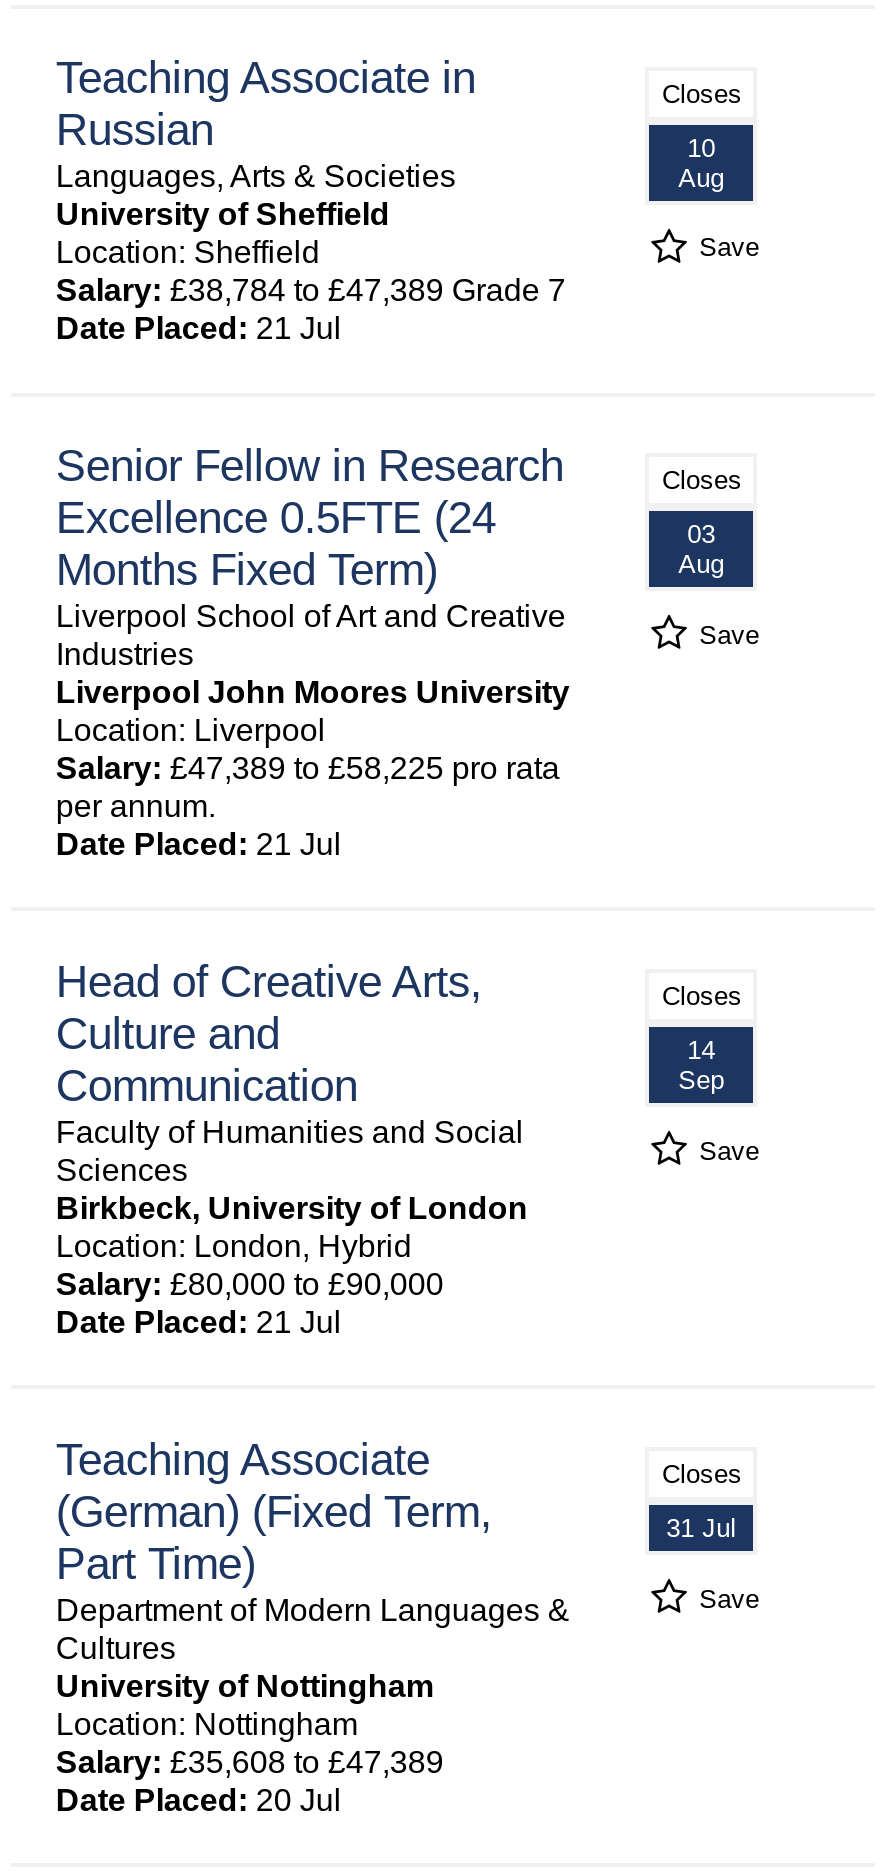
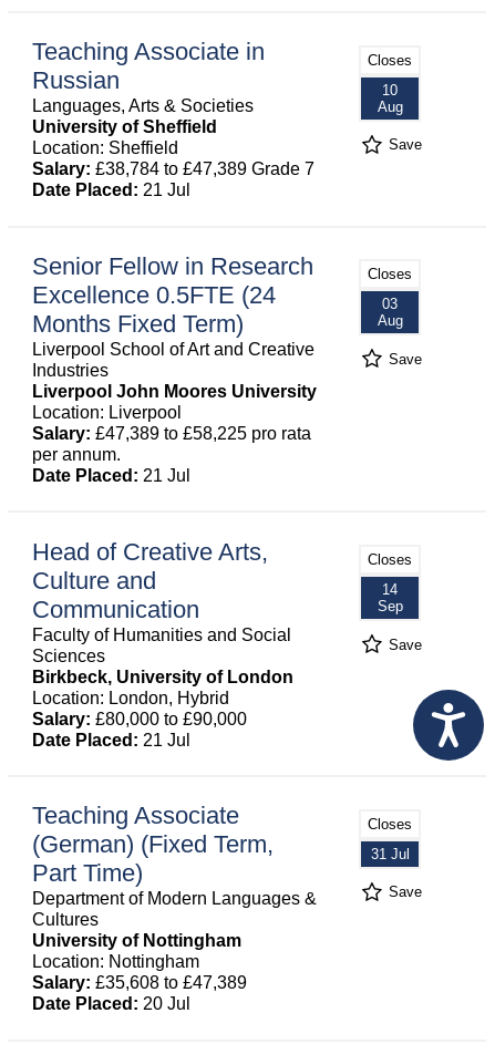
none -> [412,689,485,762] [image]

